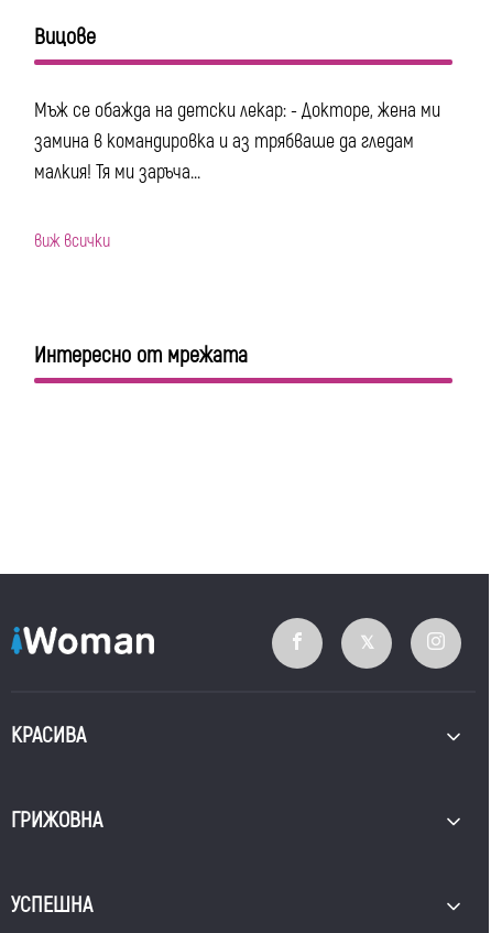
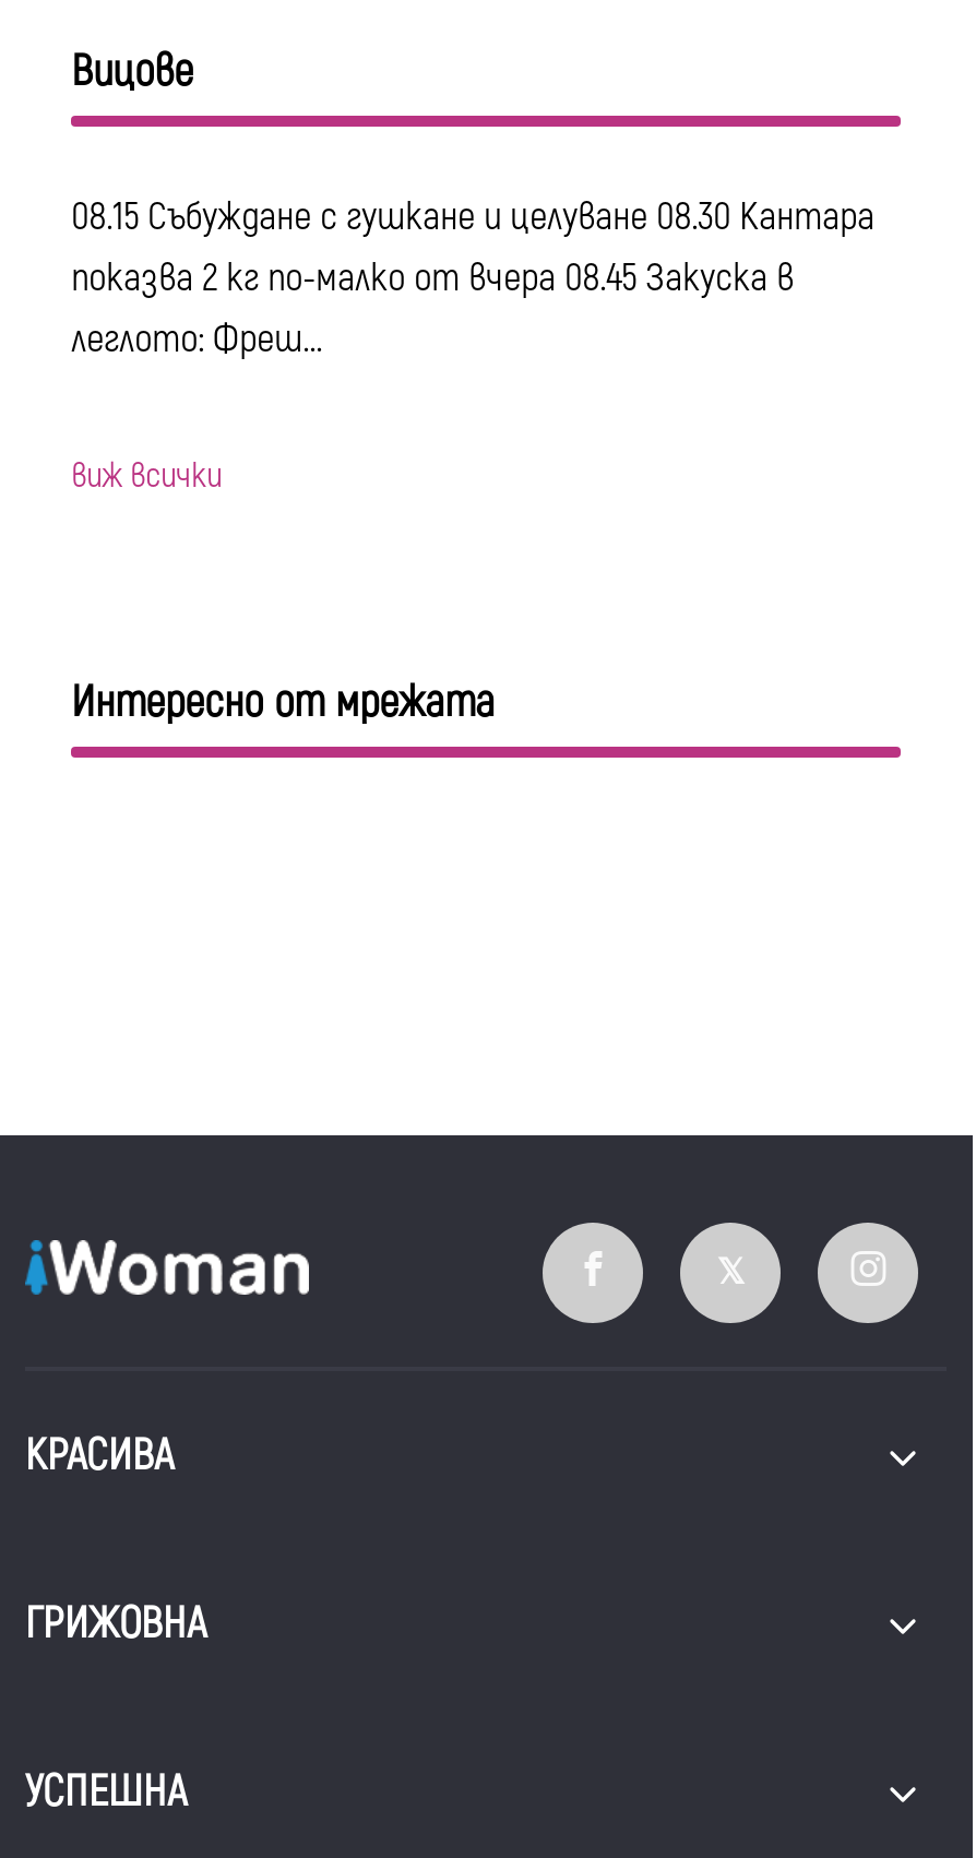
[34,98,440,185] Мъж се обажда на детски лекар: - Докторе, жена ми | замина в командировка и аз трябваше да гледам | малкия! Тя ми заръча... -> [71,193,875,365] 08.15 Събуждане с гушкане и целуване 08.30 Кантара | показва 2 кг по-малко от вчера 08.45 Закуска в | леглото: Фреш...

